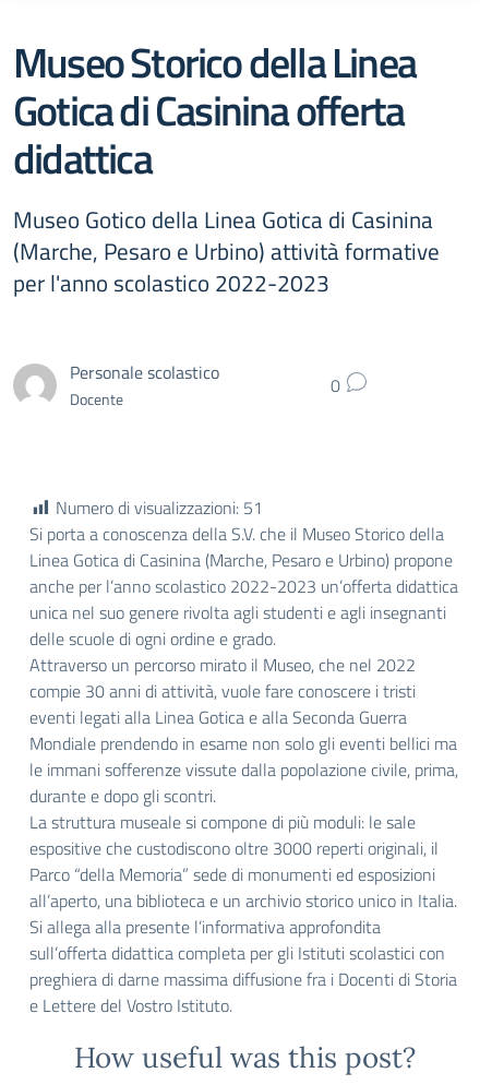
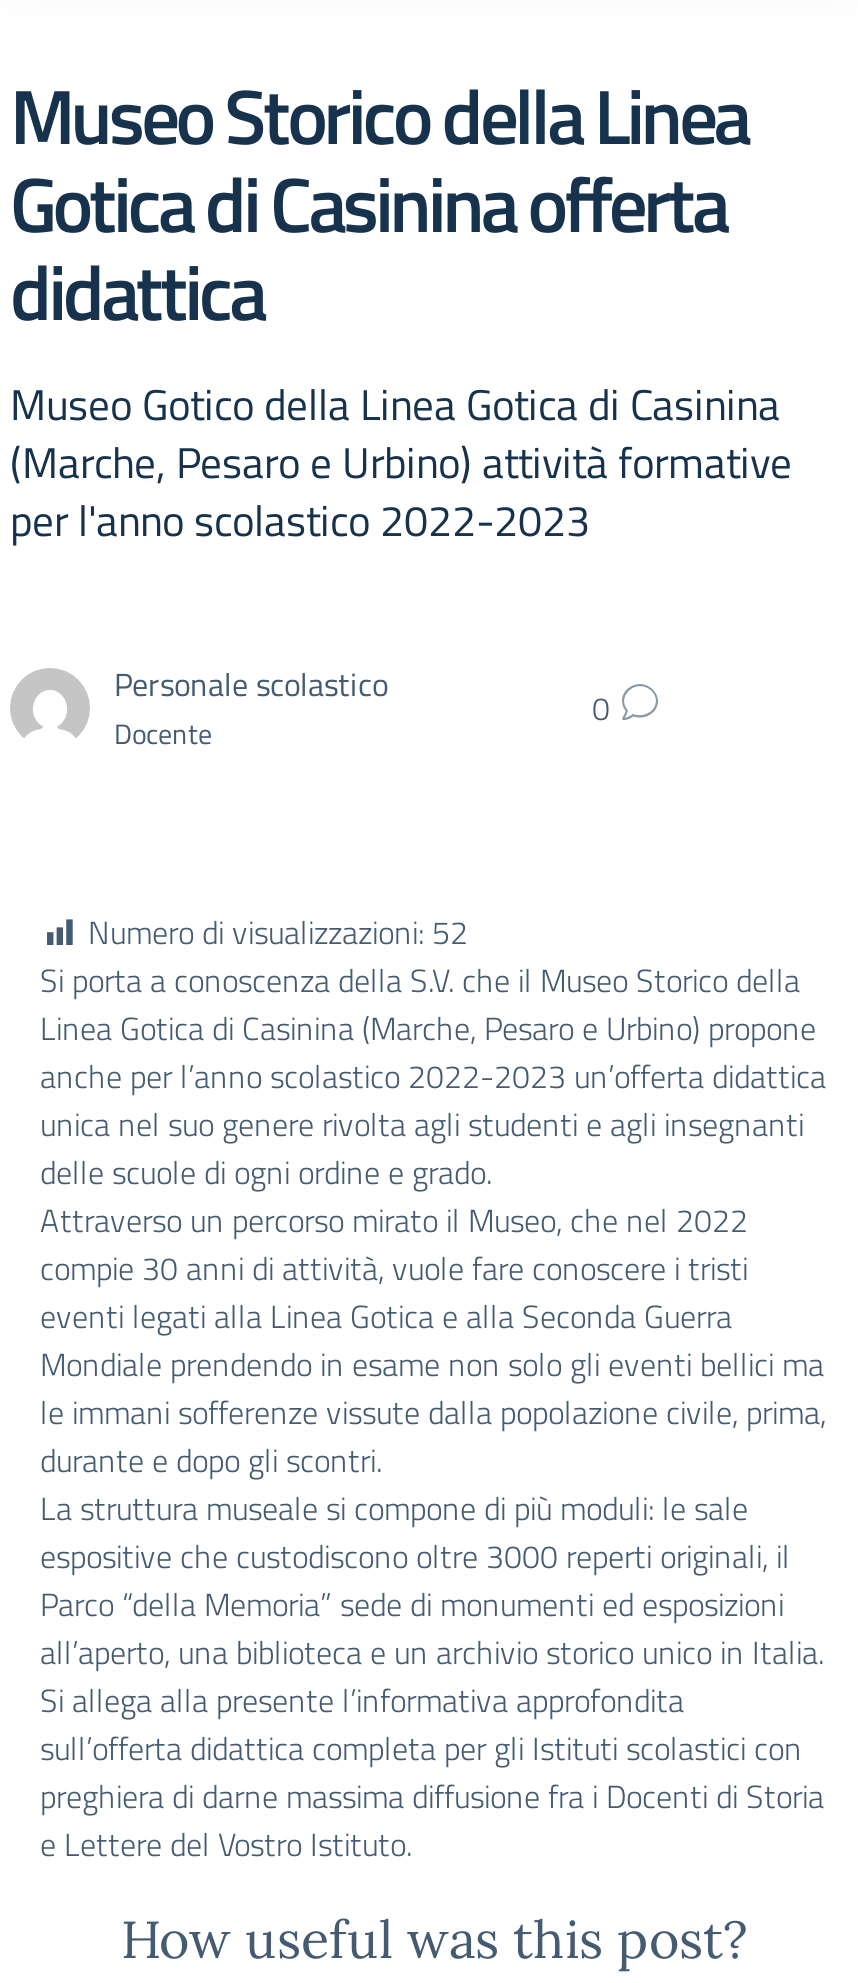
[56,494,263,521] Numero di visualizzazioni: 51 -> [88,908,468,956] Numero di visualizzazioni: 52

